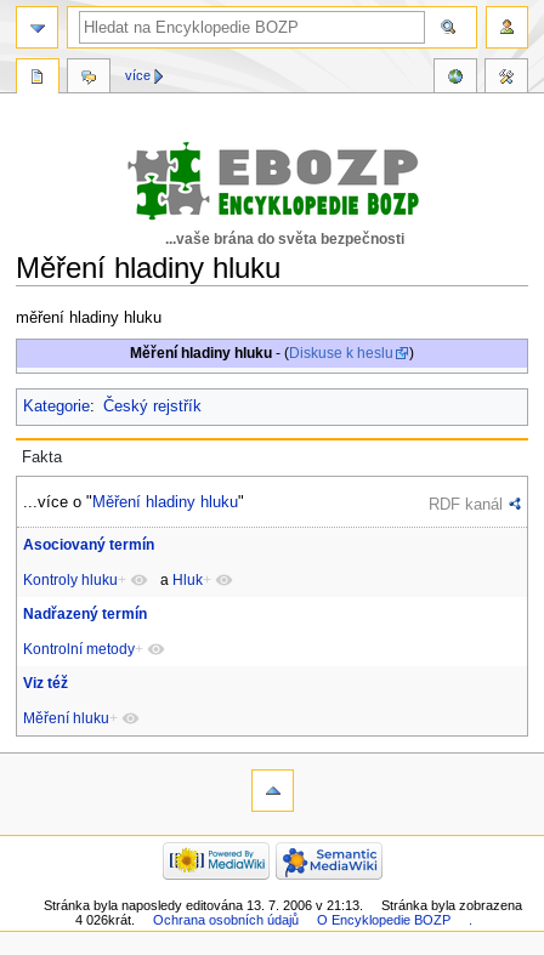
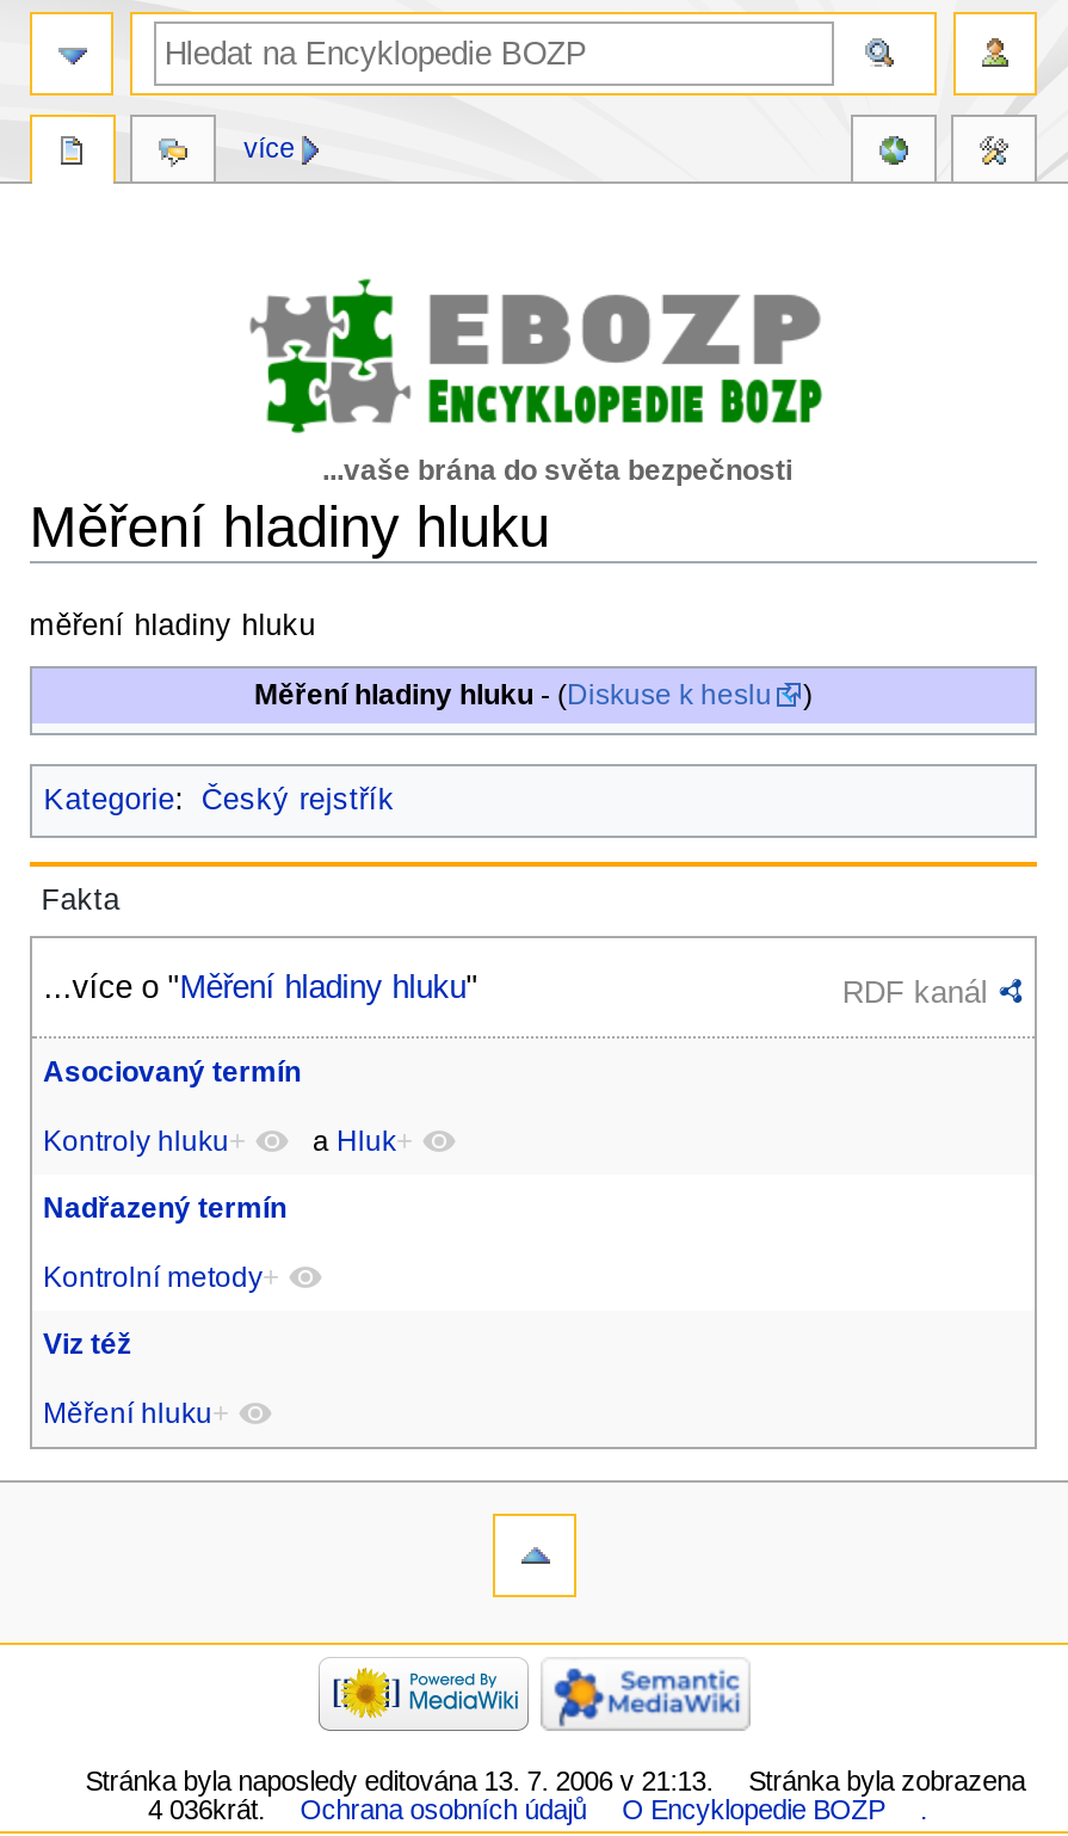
[76,912,135,926] 4 026krát. -> [148,1794,265,1823] 4 036krát.

